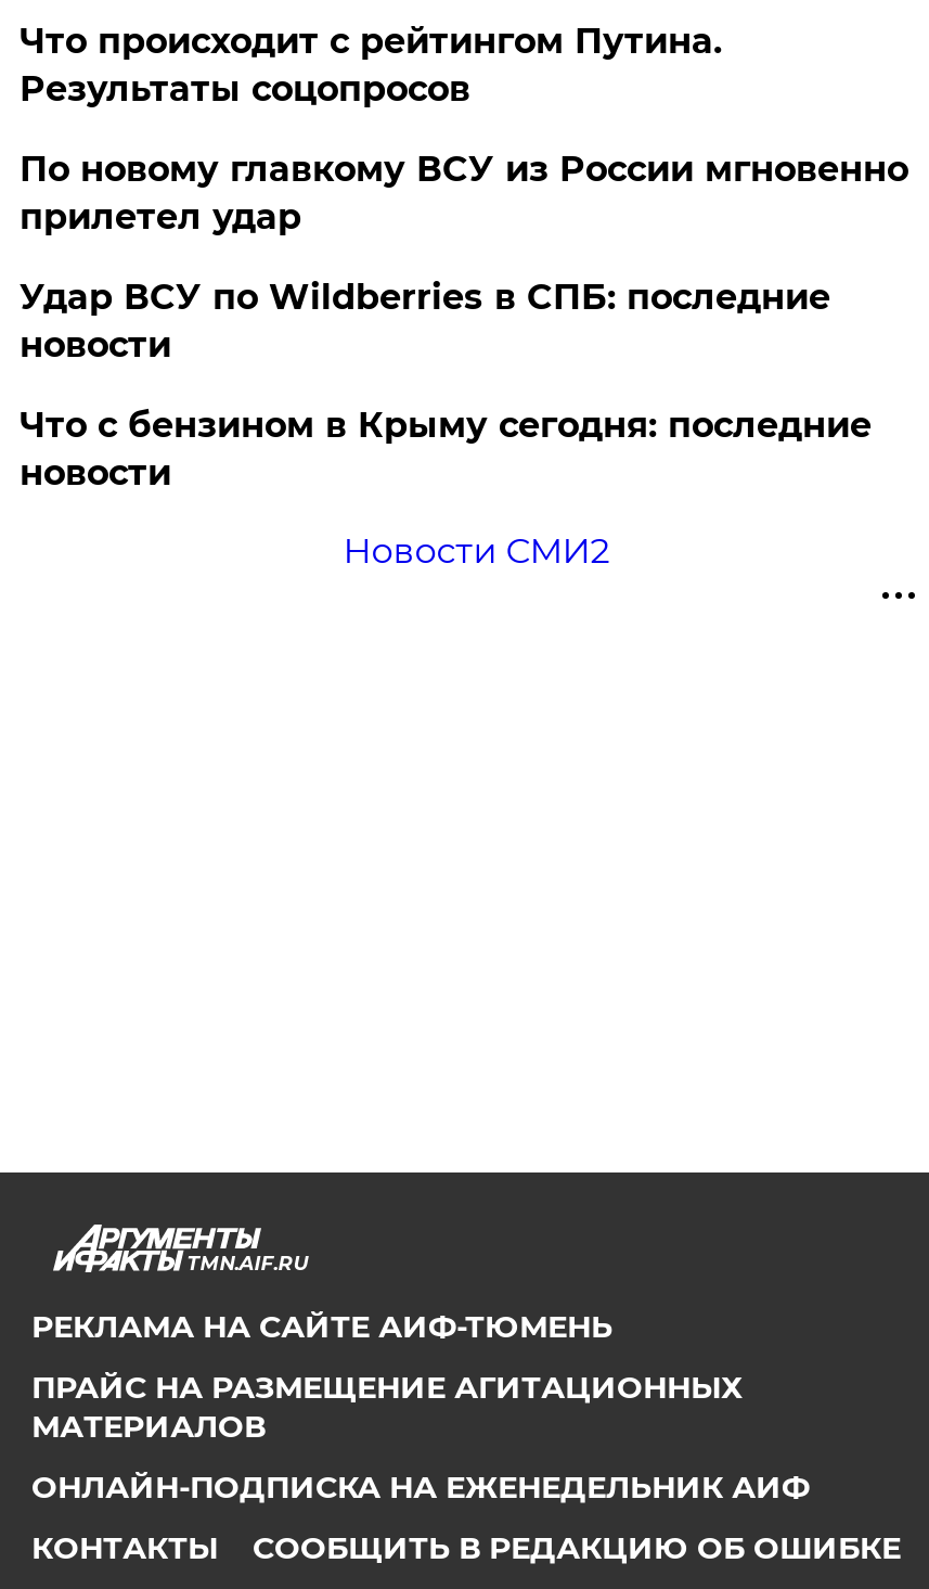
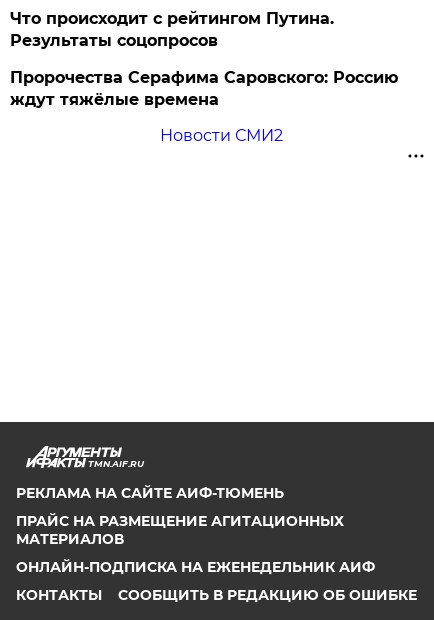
[19,148,908,493] По новому главкому ВСУ из России мгновенно | прилетел удар | Удар ВСУ по Wildberries в СПБ: последние | новости | Что с бензином в Крыму сегодня: последние | новости -> [10,68,398,109] Пророчества Серафима Саровского: Россию | ждут тяжёлые времена

